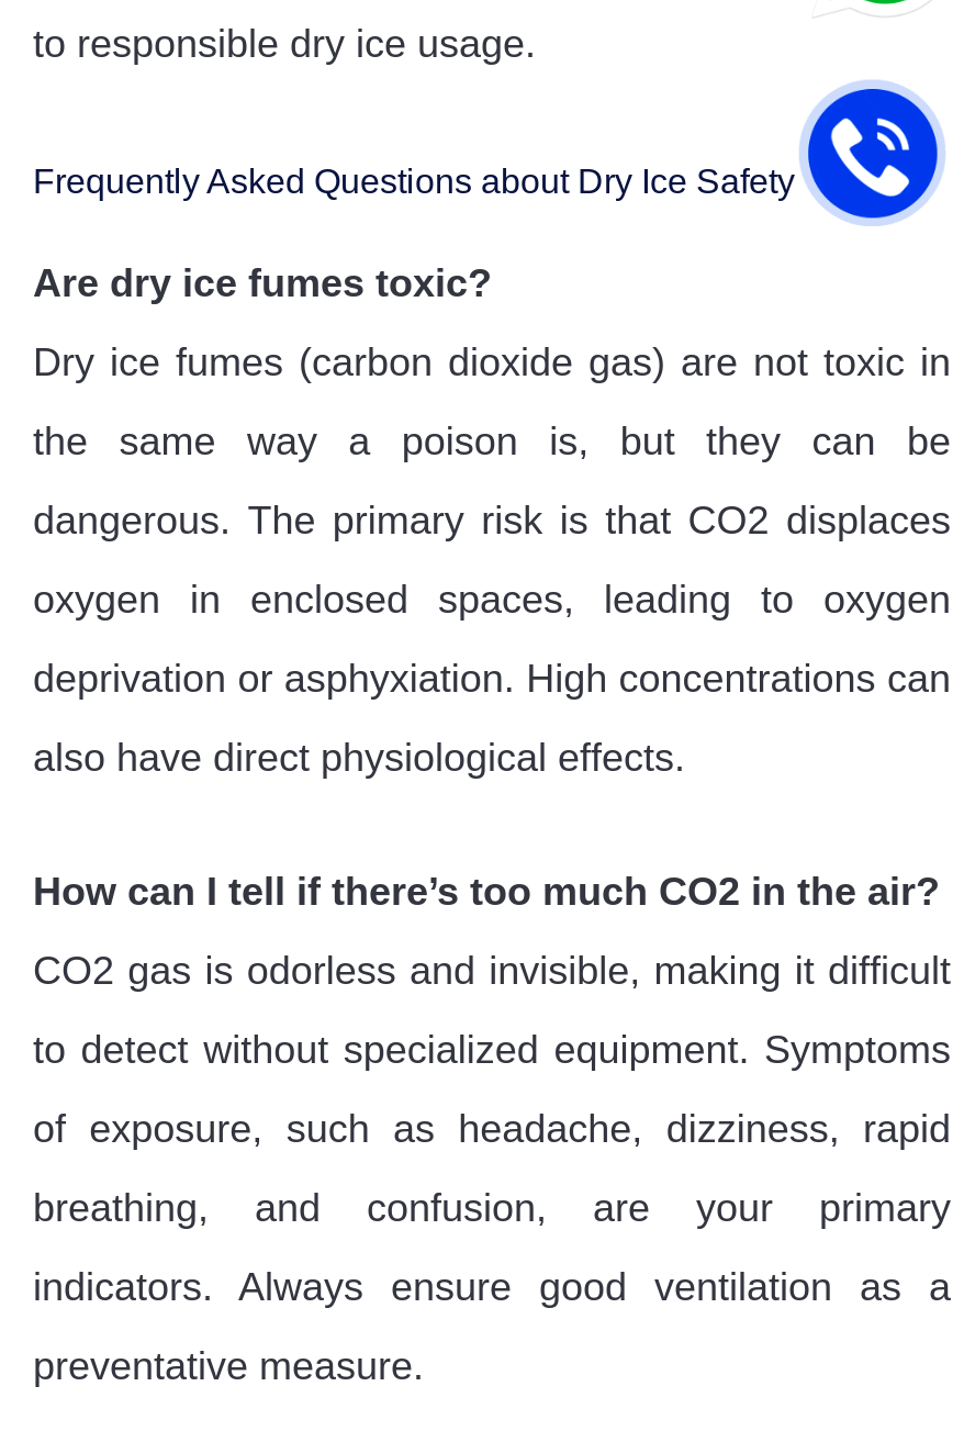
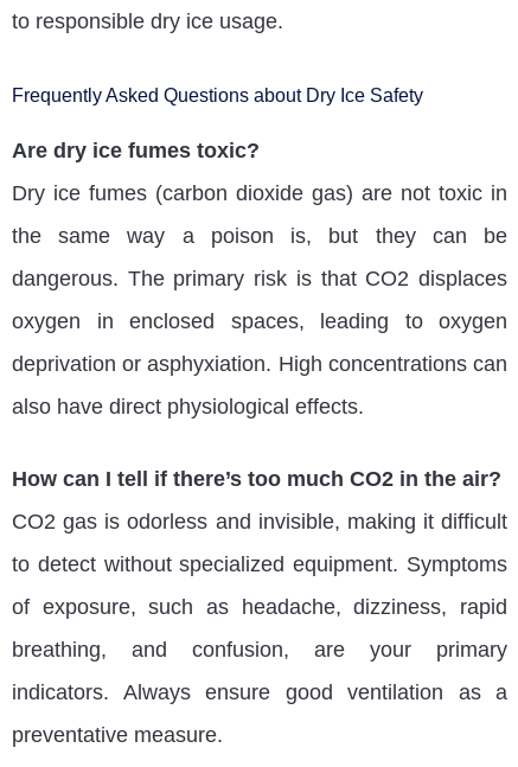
[799,79,946,226] [image] -> none

